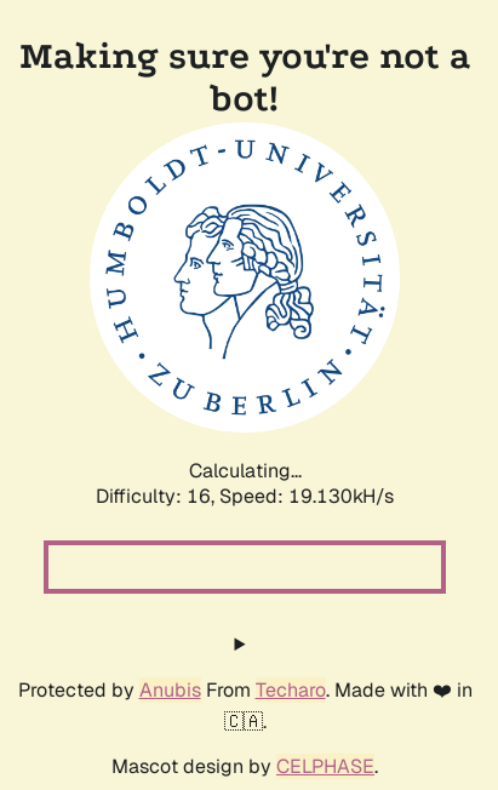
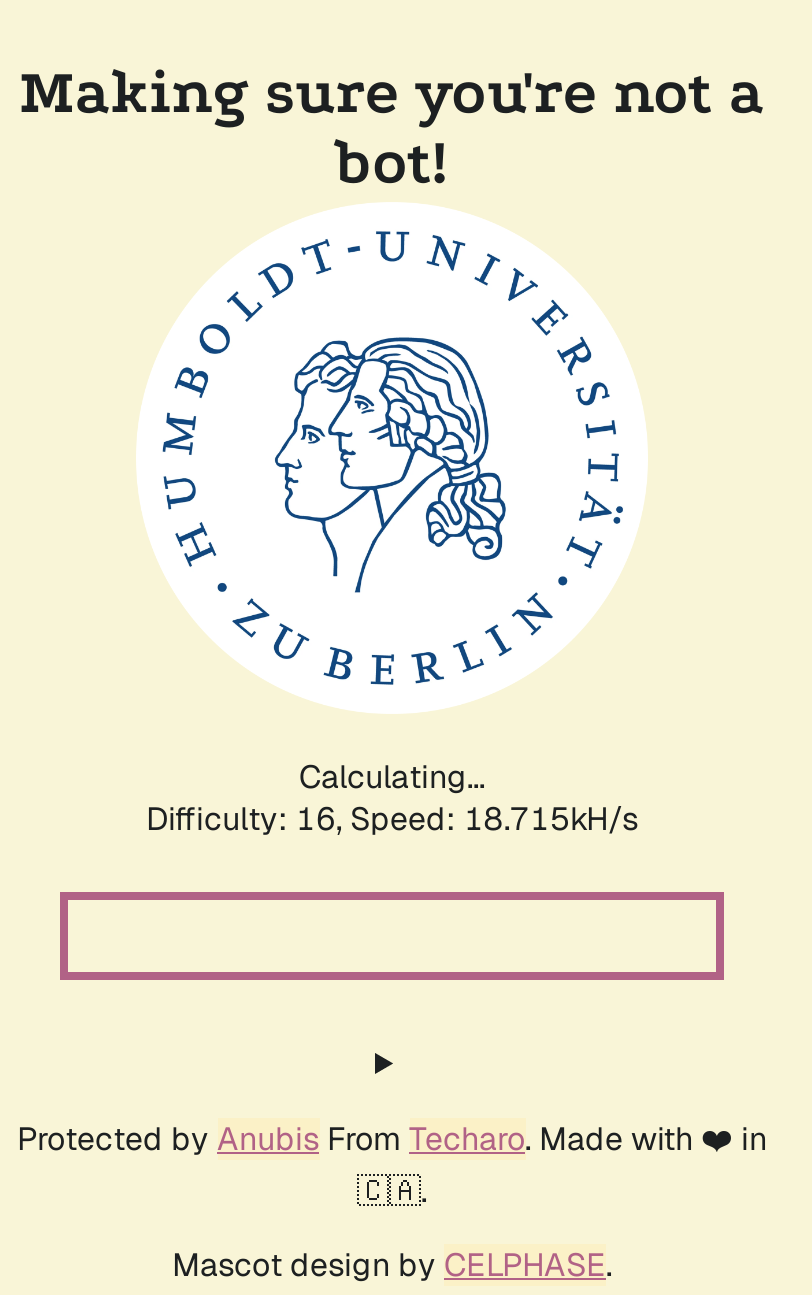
[96,483,394,509] Difficulty: 16, Speed: 19.130kH/s -> [146,798,638,840] Difficulty: 16, Speed: 18.715kH/s

